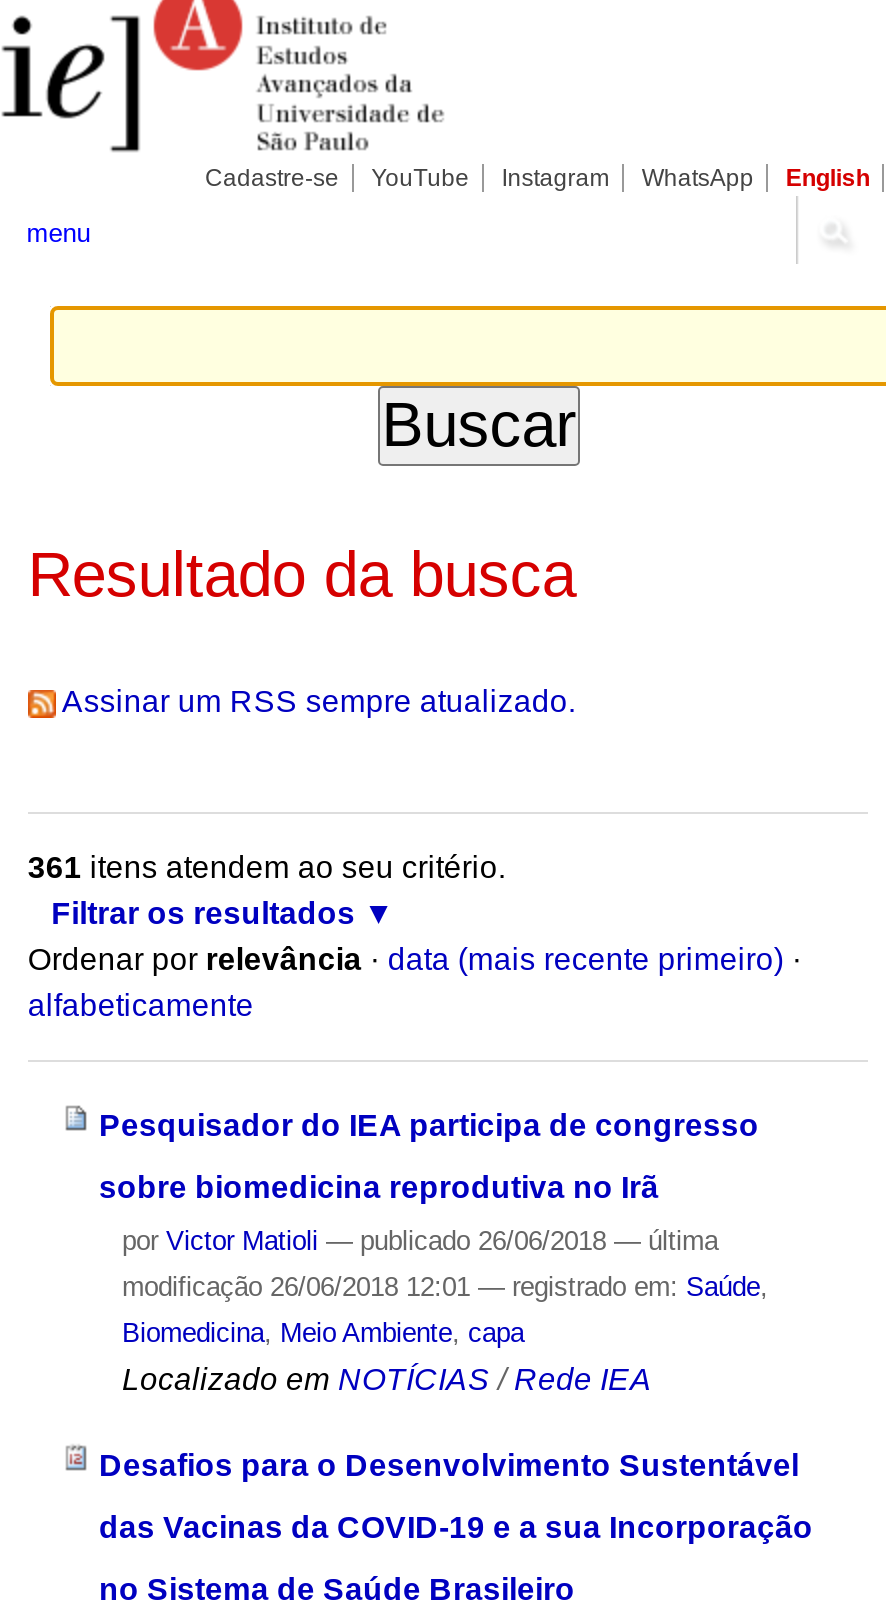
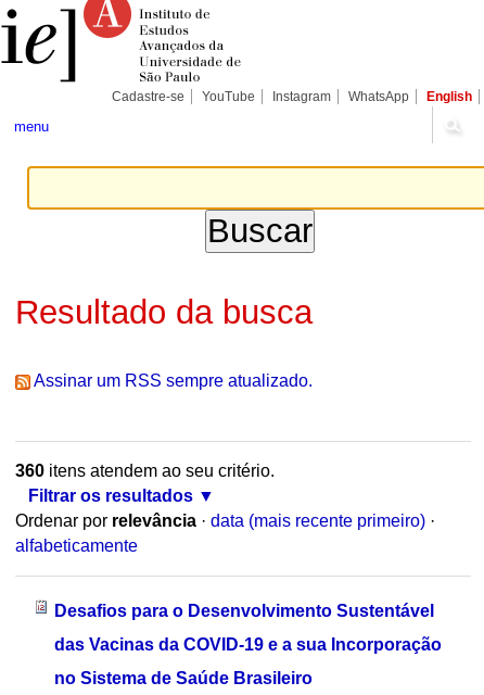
[28,851,506,885] 361 itens atendem ao seu critério. -> [15,462,274,480] 360 itens atendem ao seu critério.
[99,1108,768,1396] Pesquisador do IEA participa de congresso | sobre biomedicina reprodutiva no Irã | por Victor Matioli — publicado 26/06/2018 — última | modificação 26/06/2018 12:01 — registrado em: Saúde, | Biomedicina, Meio Ambiente, capa | Localizado em NOTÍCIAS / Rede IEA -> none

